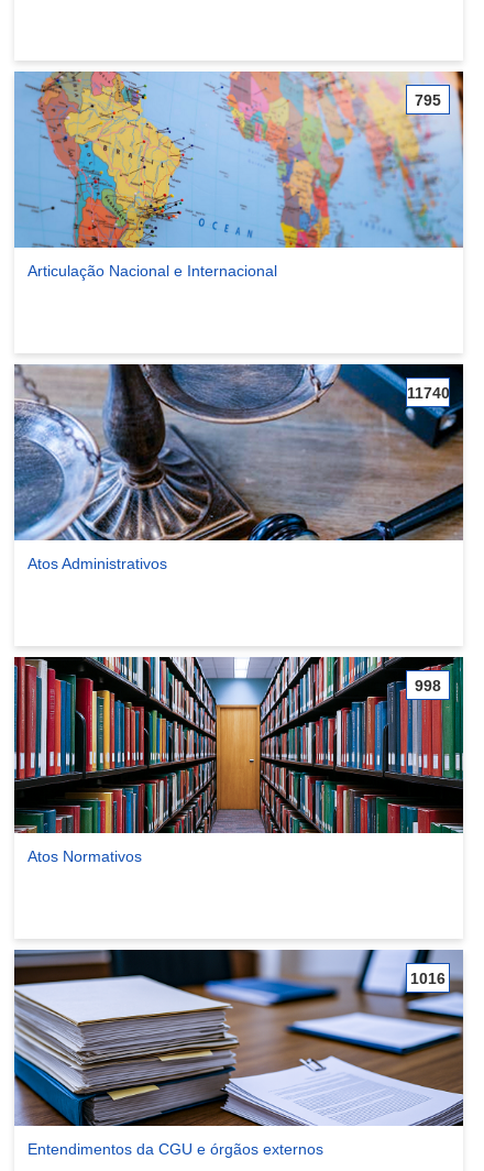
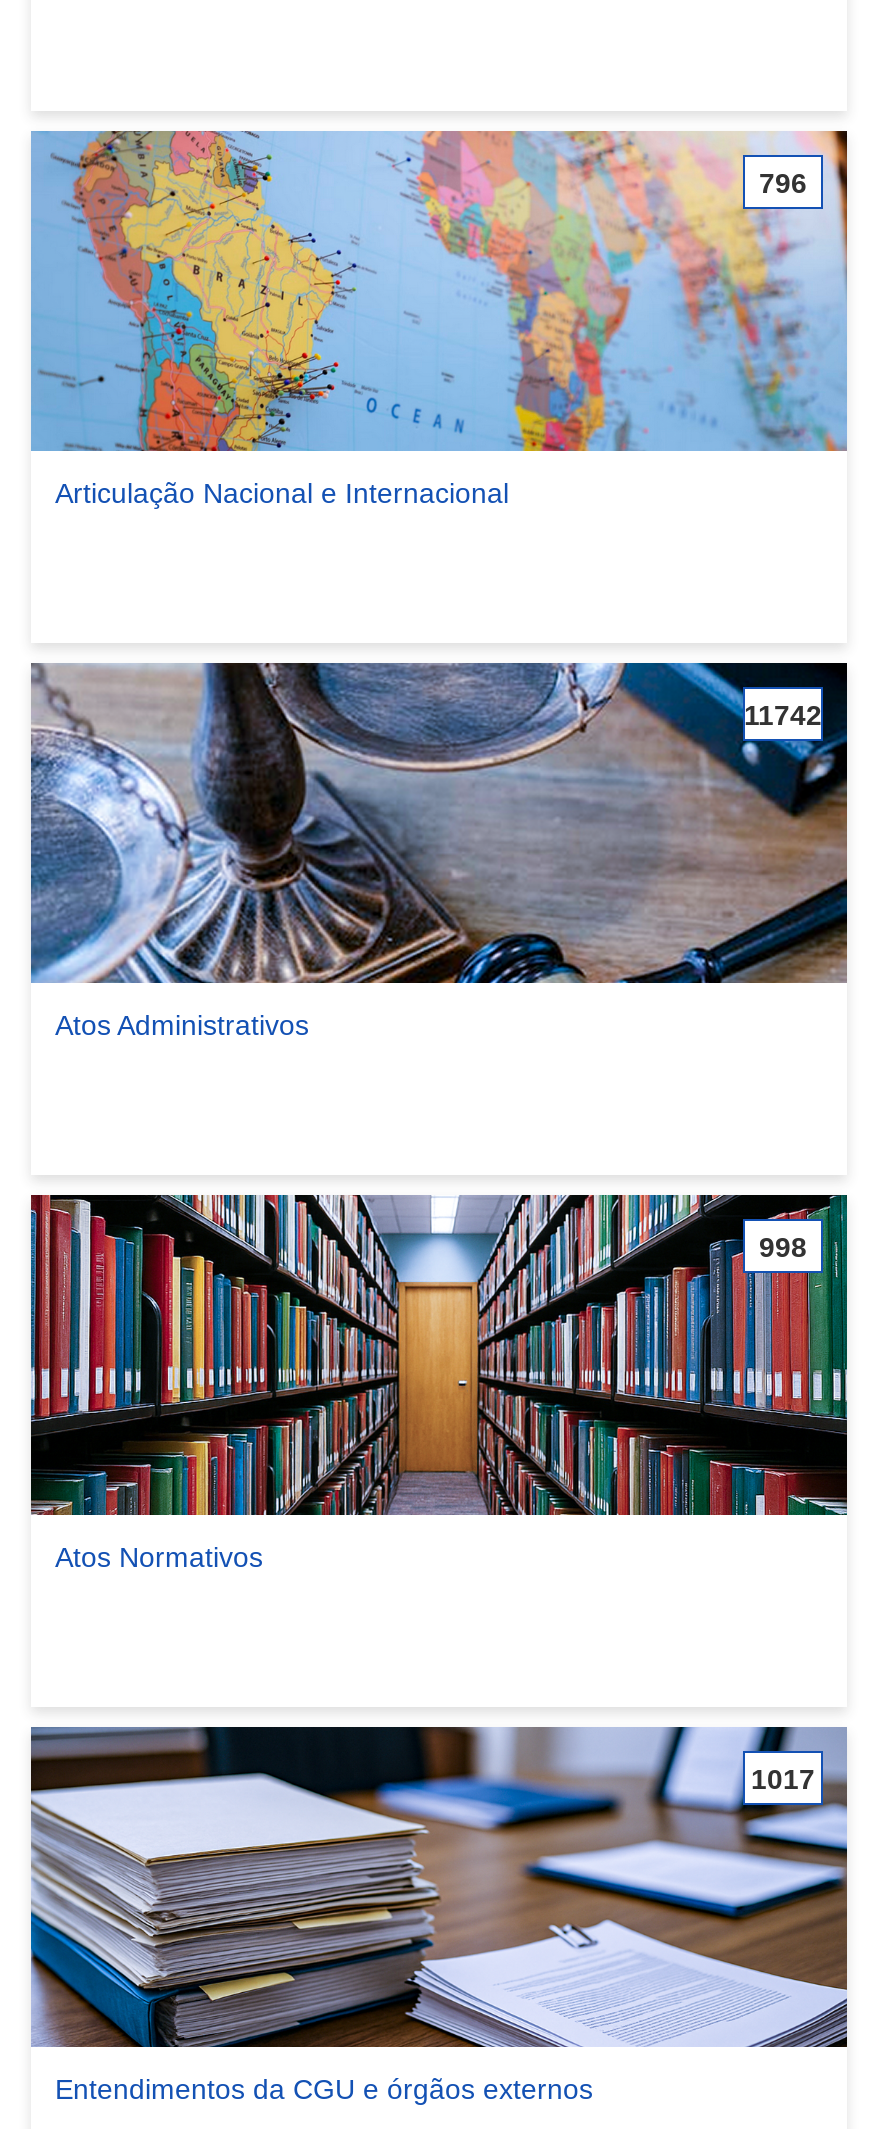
[415,91,441,108] 795 -> [759,166,807,198] 796
[406,384,449,401] 11740 -> [744,698,822,730] 11742
[410,969,446,987] 1016 -> [751,1762,815,1794] 1017

